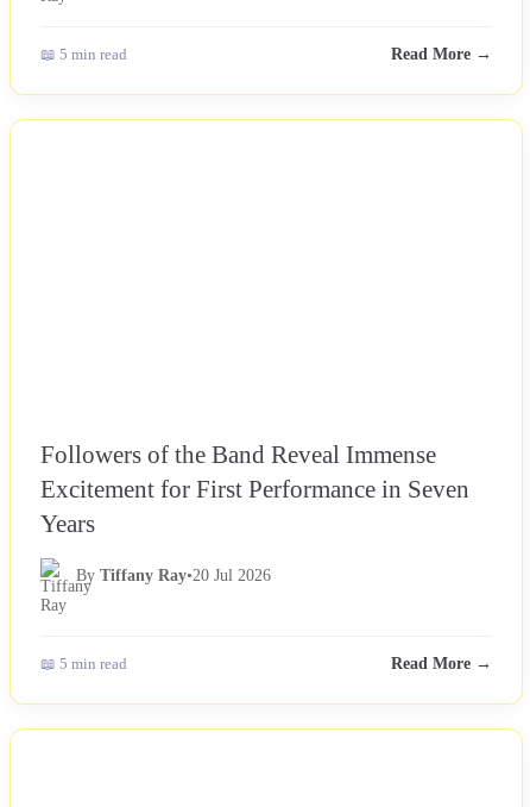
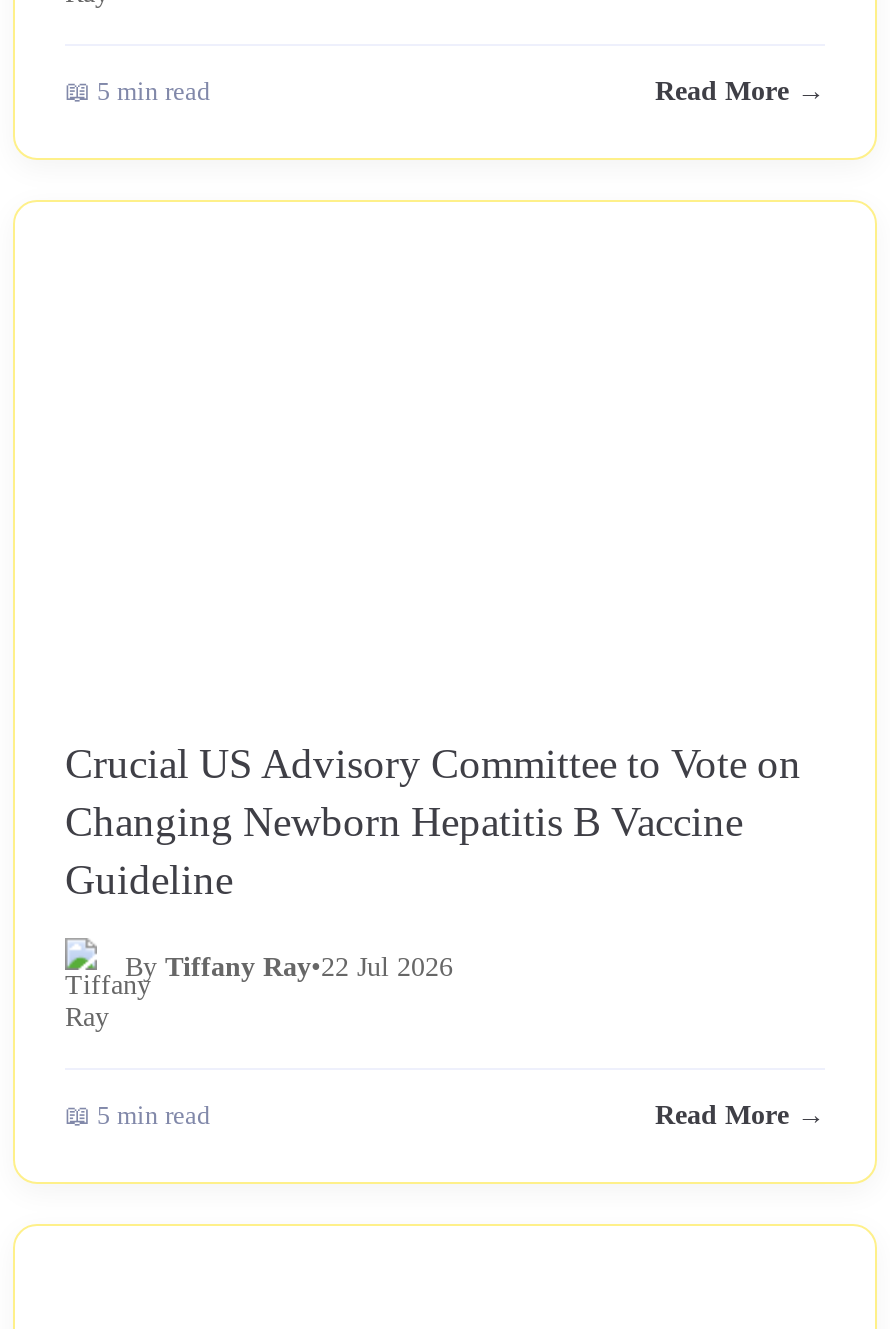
[40,440,469,537] Followers of the Band Reveal Immense | Excitement for First Performance in Seven | Years -> [65,740,801,902] Crucial US Advisory Committee to Vote on | Changing Newborn Hepatitis B Vaccine | Guideline
[76,566,271,584] By Tiffany Ray•20 Jul 2026 -> [125,952,453,982] By Tiffany Ray•22 Jul 2026

